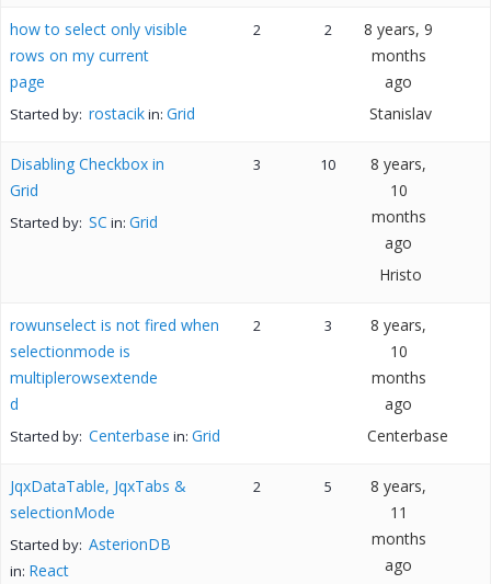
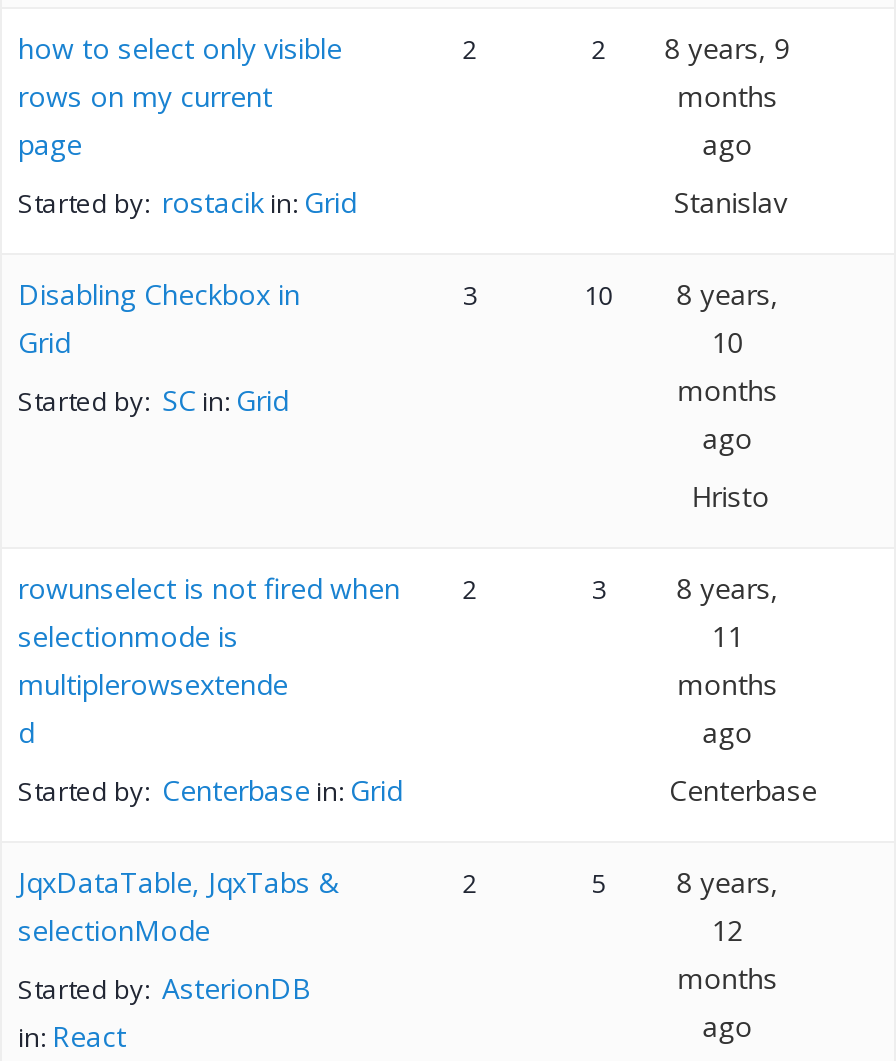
[390,341,407,362] 10 -> [712,617,744,655] 11
[390,502,407,523] 11 -> [712,911,744,949] 12

